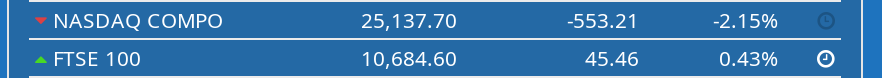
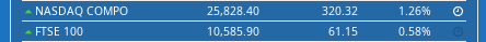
[361,6,457,34] 25,137.70 -> [207,3,259,18] 25,828.40
[567,6,639,34] -553.21 -> [322,3,358,18] 320.32
[713,6,779,34] -2.15% -> [398,3,431,18] 1.26%
[361,44,457,72] 10,684.60 -> [207,24,259,39] 10,585.90
[585,44,639,72] 45.46 -> [328,24,358,39] 61.15
[719,44,779,72] 0.43% -> [398,24,431,39] 0.58%

